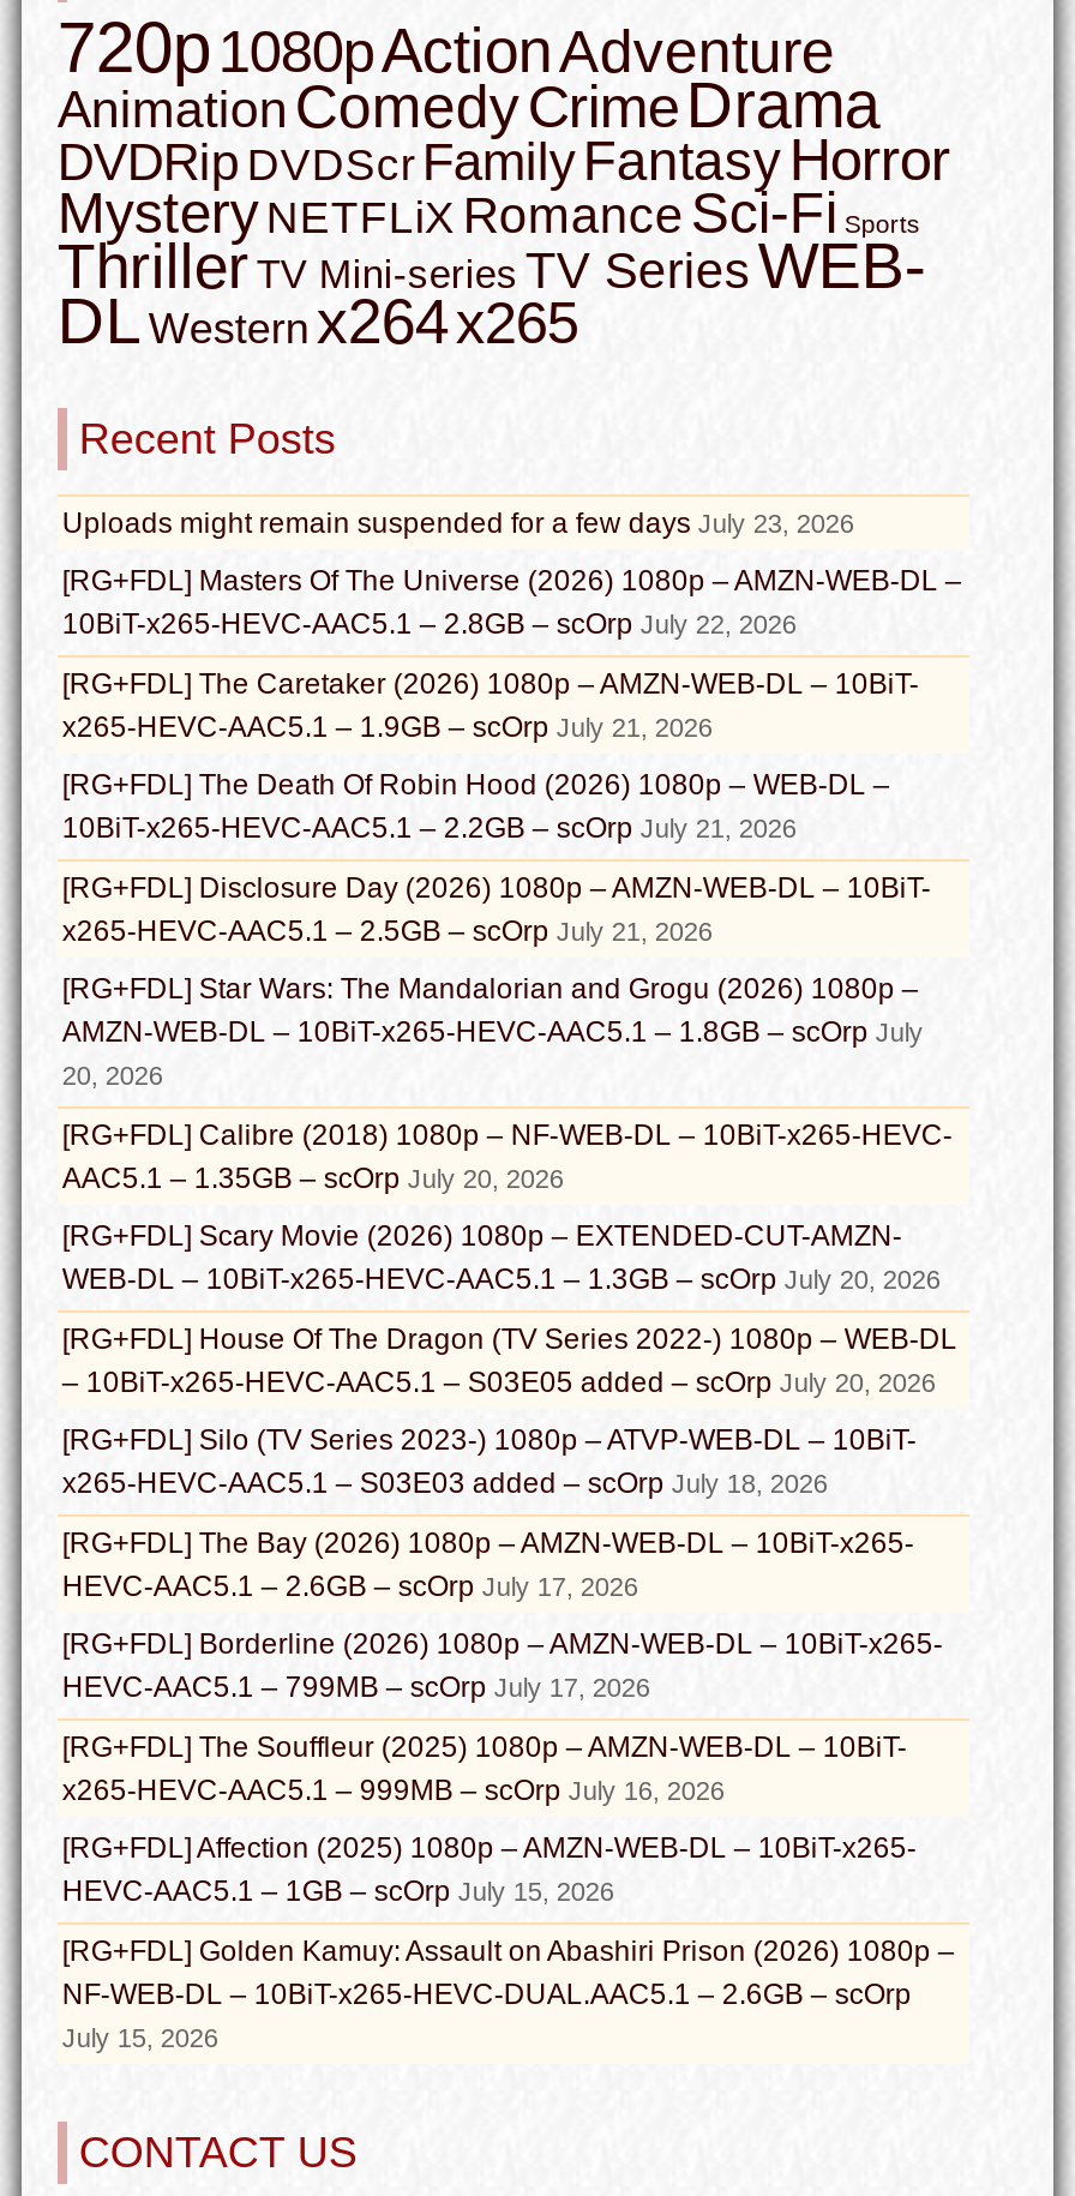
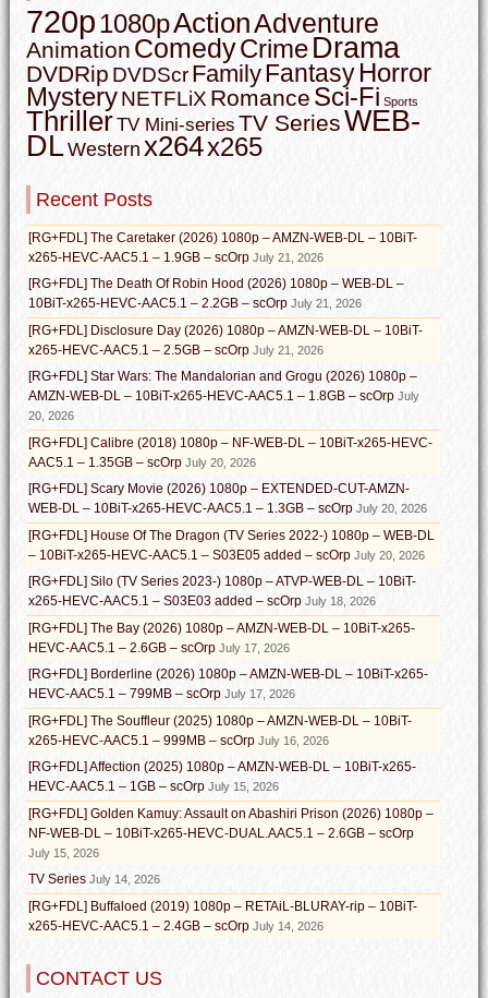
[62,506,962,640] Uploads might remain suspended for a few days July 23, 2026 | [RG+FDL] Masters Of The Universe (2026) 1080p – AMZN-WEB-DL – | 10BiT-x265-HEVC-AAC5.1 – 2.8GB – scOrp July 22, 2026 -> none
moved [62,667,957,2052] -> [28,230,435,859]: [RG+FDL] The Caretaker (2026) 1080p – AMZN-WEB-DL – 10BiT- | x265-HEVC-AAC5.1 – 1.9GB – scOrp July 21, 2026 | [RG+FDL] The Death Of Robin Hood (2026) 1080p – WEB-DL – | ... | NF-WEB-DL – 10BiT-x265-HEVC-DUAL.AAC5.1 – 2.6GB – scOrp | July 15, 2026
none -> [28,871,417,933] TV Series July 14, 2026 | [RG+FDL] Buffaloed (2019) 1080p – RETAiL-BLURAY-rip – 10BiT- | x265-HEVC-AAC5.1 – 2.4GB – scOrp July 14, 2026

